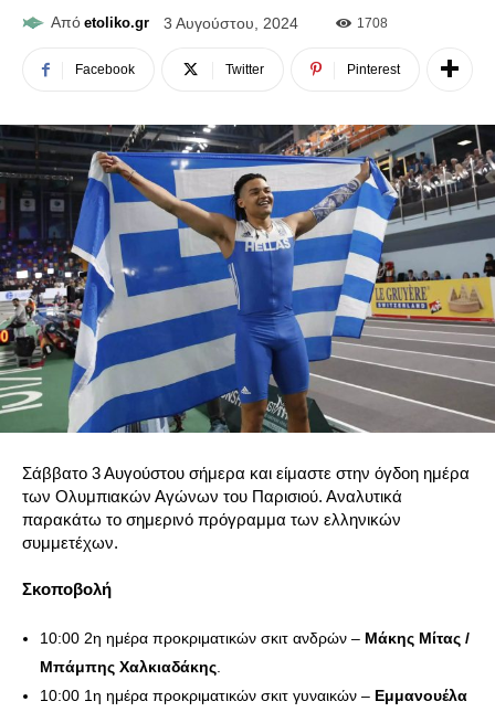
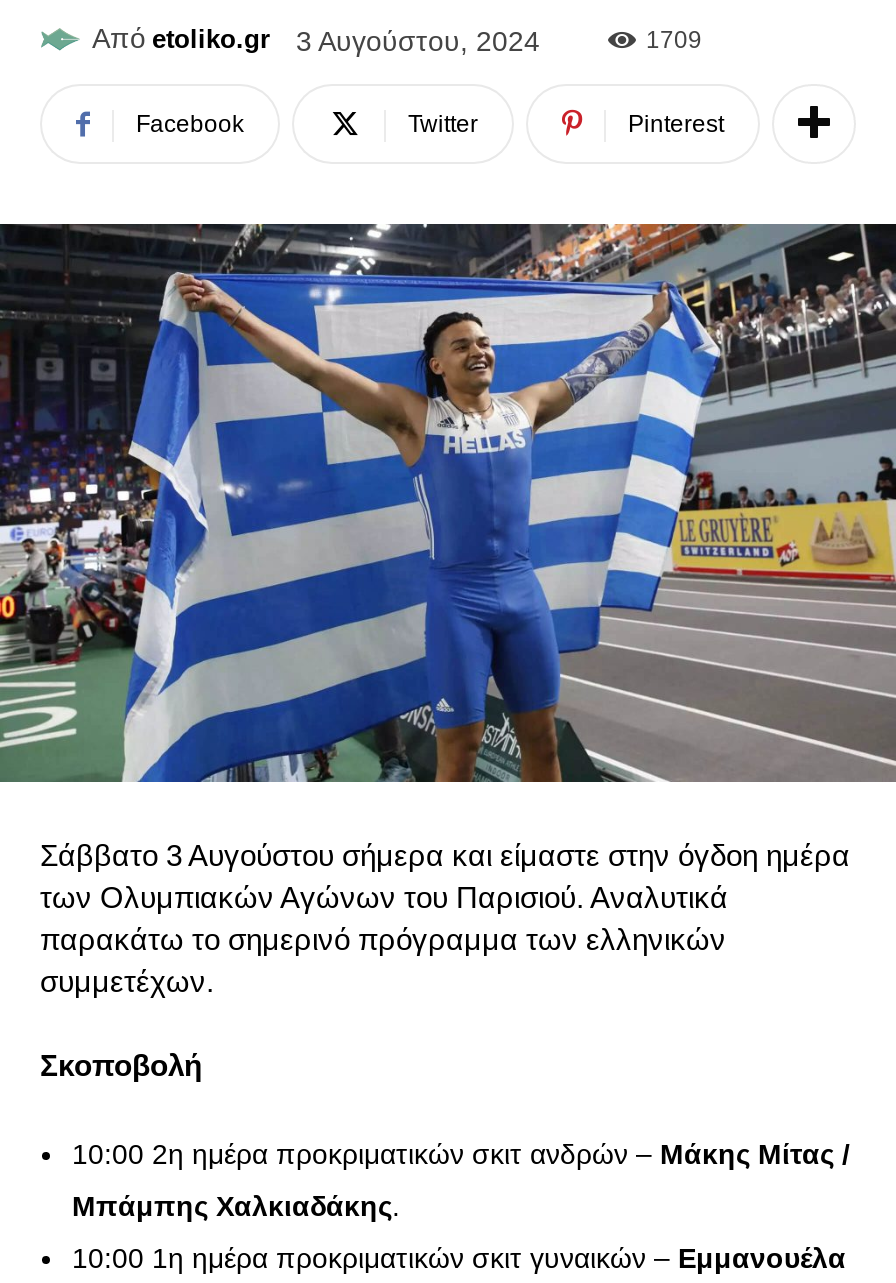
[357,16,388,31] 1708 -> [646,26,702,54] 1709

